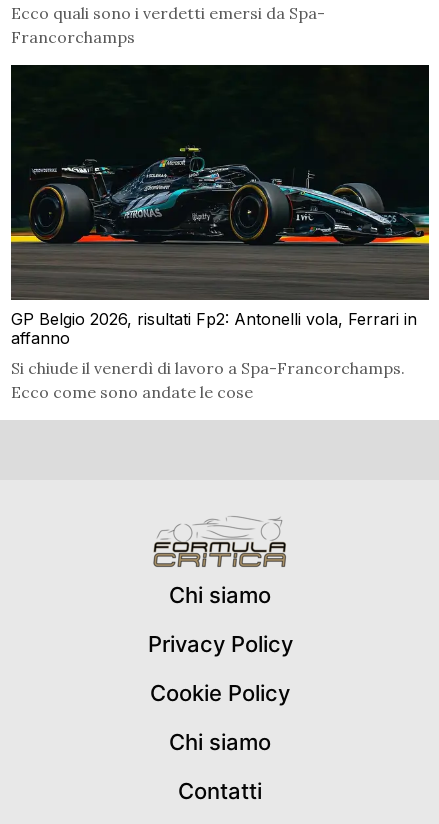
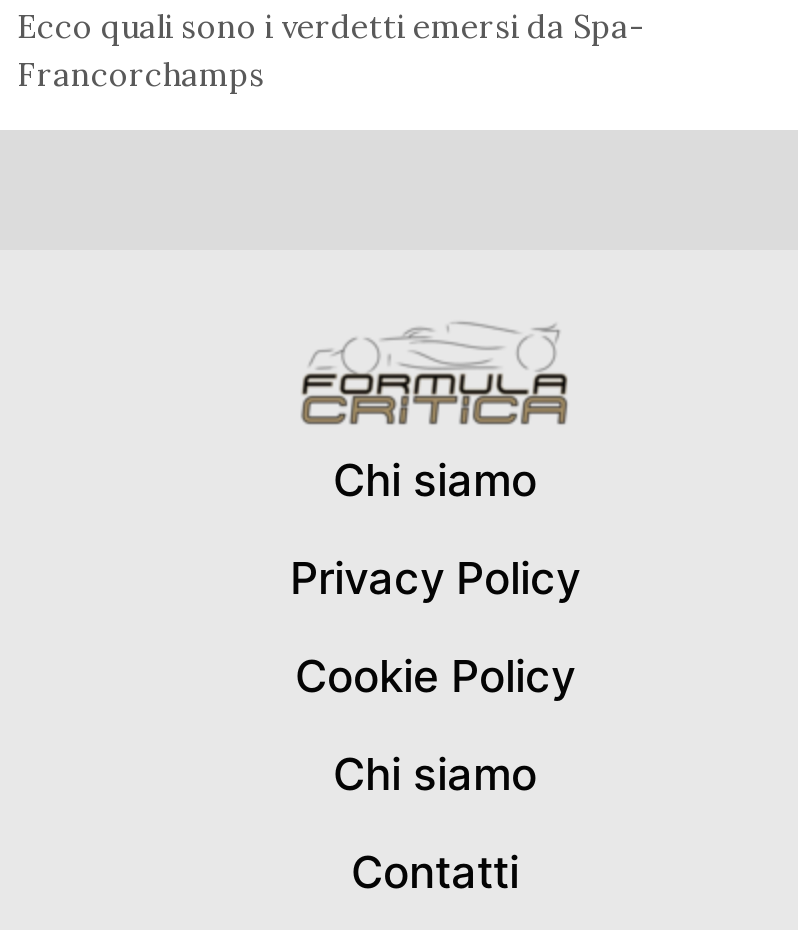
[10,64,430,402] [image] | GP Belgio 2026, risultati Fp2: Antonelli vola, Ferrari in | affanno | Si chiude il venerdì di lavoro a Spa-Francorchamps. | Ecco come sono andate le cose -> none

